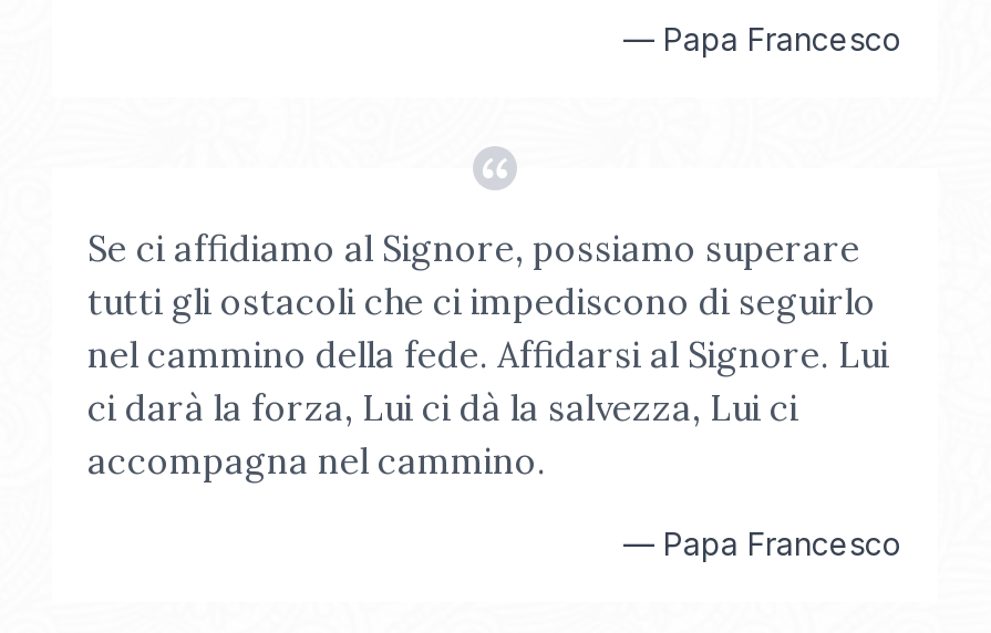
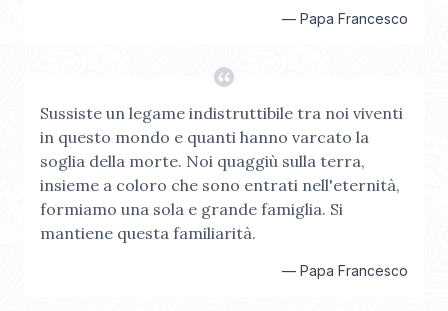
[87,226,889,482] Se ci affidiamo al Signore, possiamo superare | tutti gli ostacoli che ci impediscono di seguirlo | nel cammino della fede. Affidarsi al Signore. Lui | ci darà la forza, Lui ci dà la salvezza, Lui ci | accompagna nel cammino. -> [40,103,403,243] Sussiste un legame indistruttibile tra noi viventi | in questo mondo e quanti hanno varcato la | soglia della morte. Noi quaggiù sulla terra, | insieme a coloro che sono entrati nell'eternità, | formiamo una sola e grande famiglia. Si | mantiene questa familiarità.

